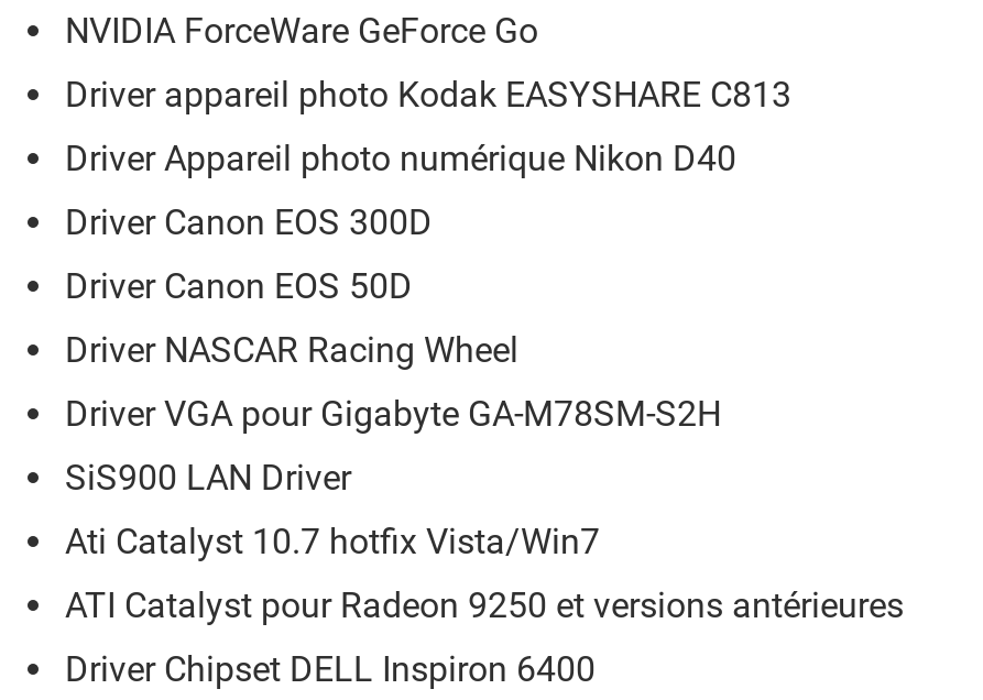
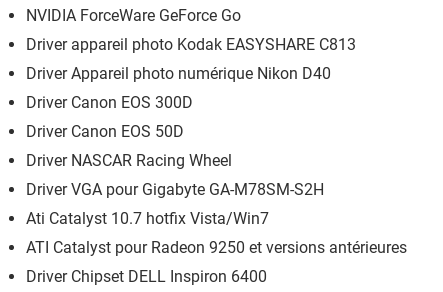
[65,457,351,499] SiS900 LAN Driver -> none

